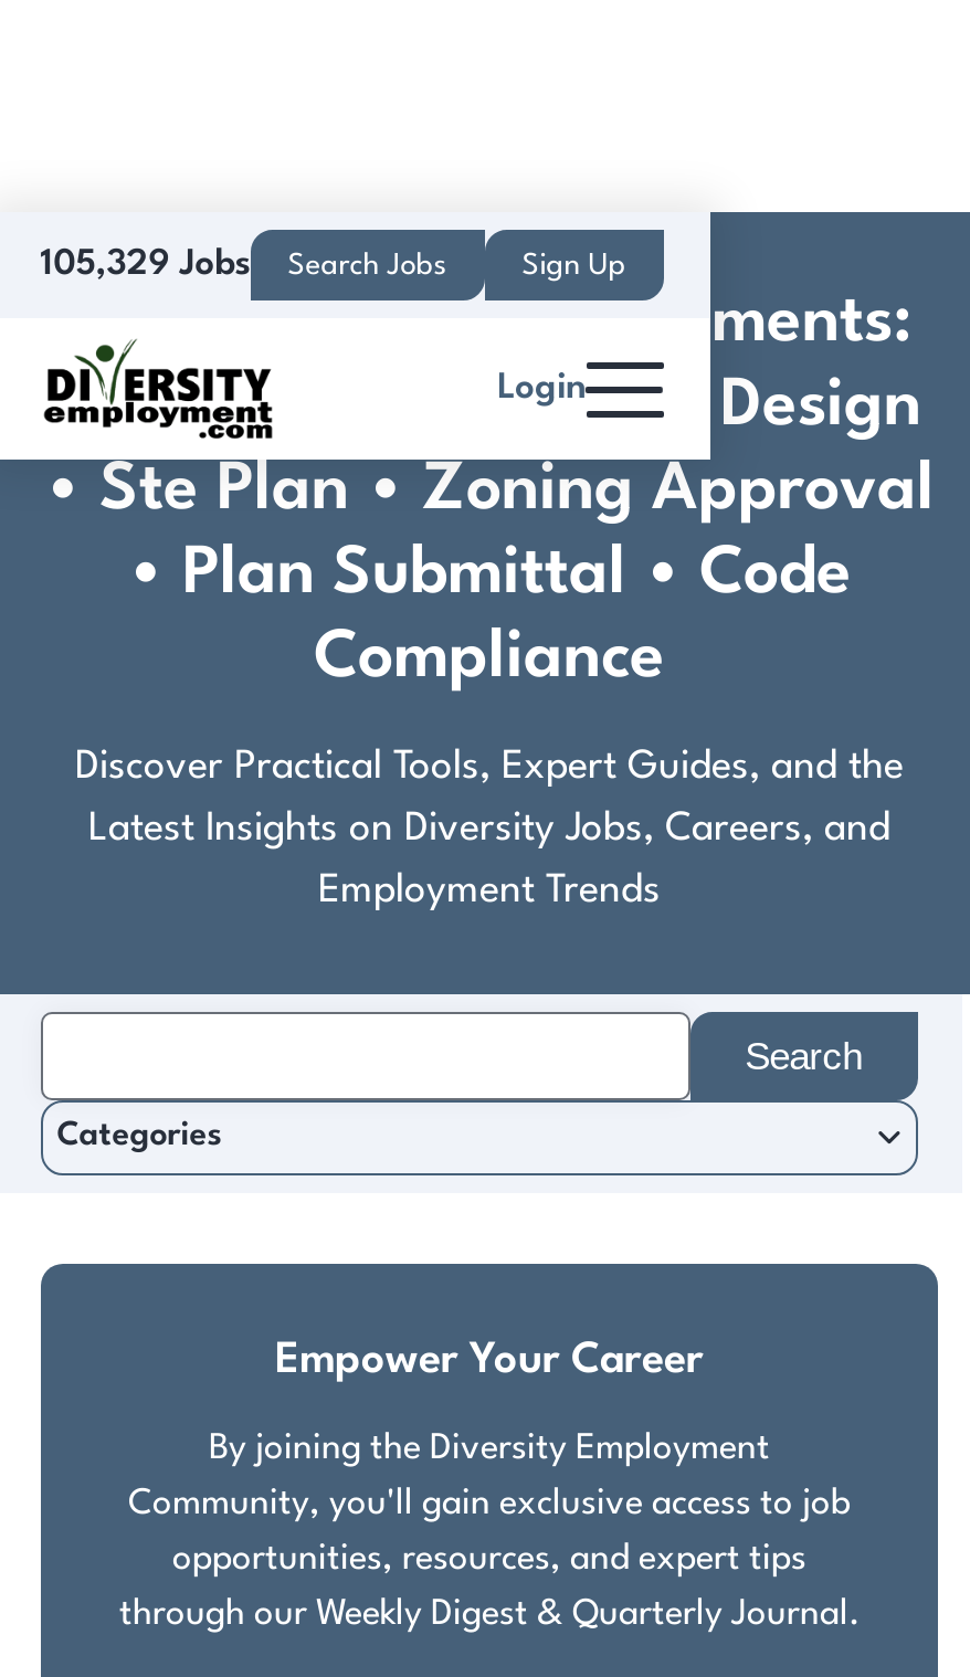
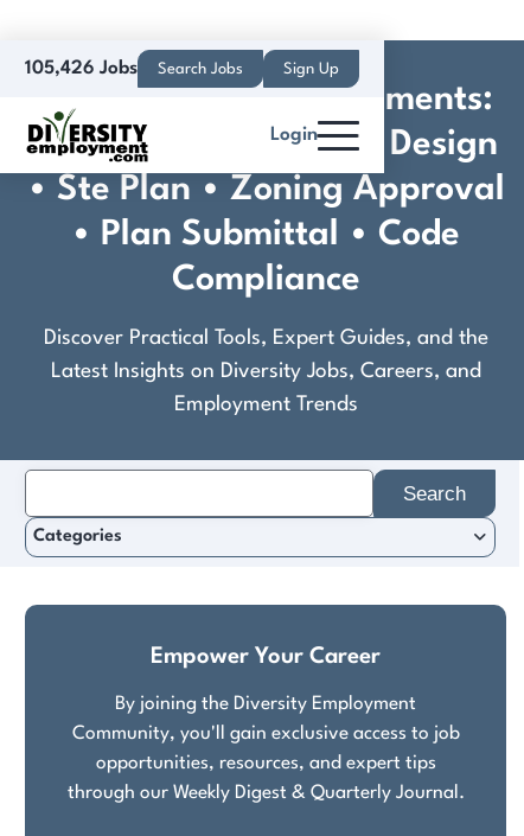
[40,246,447,282] 105,329 Jobs Search Jobs -> [25,59,243,78] 105,426 Jobs Search Jobs

